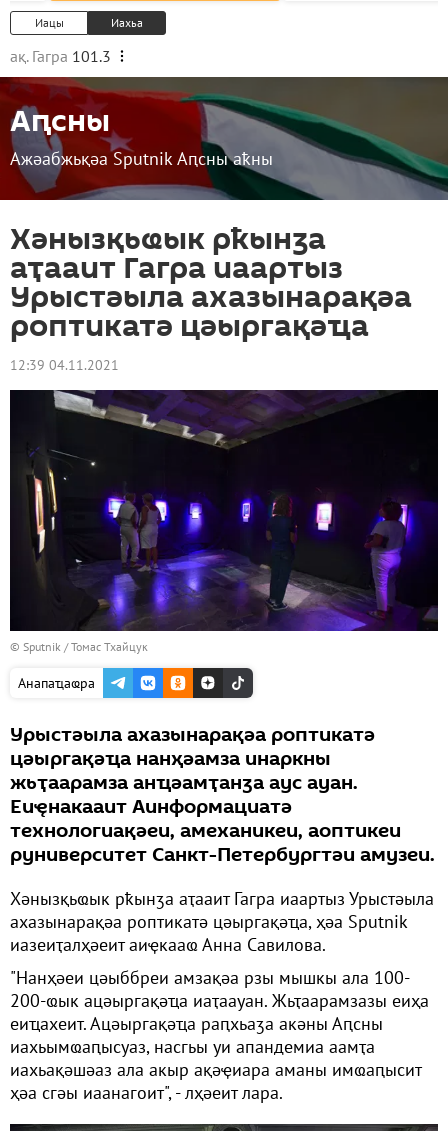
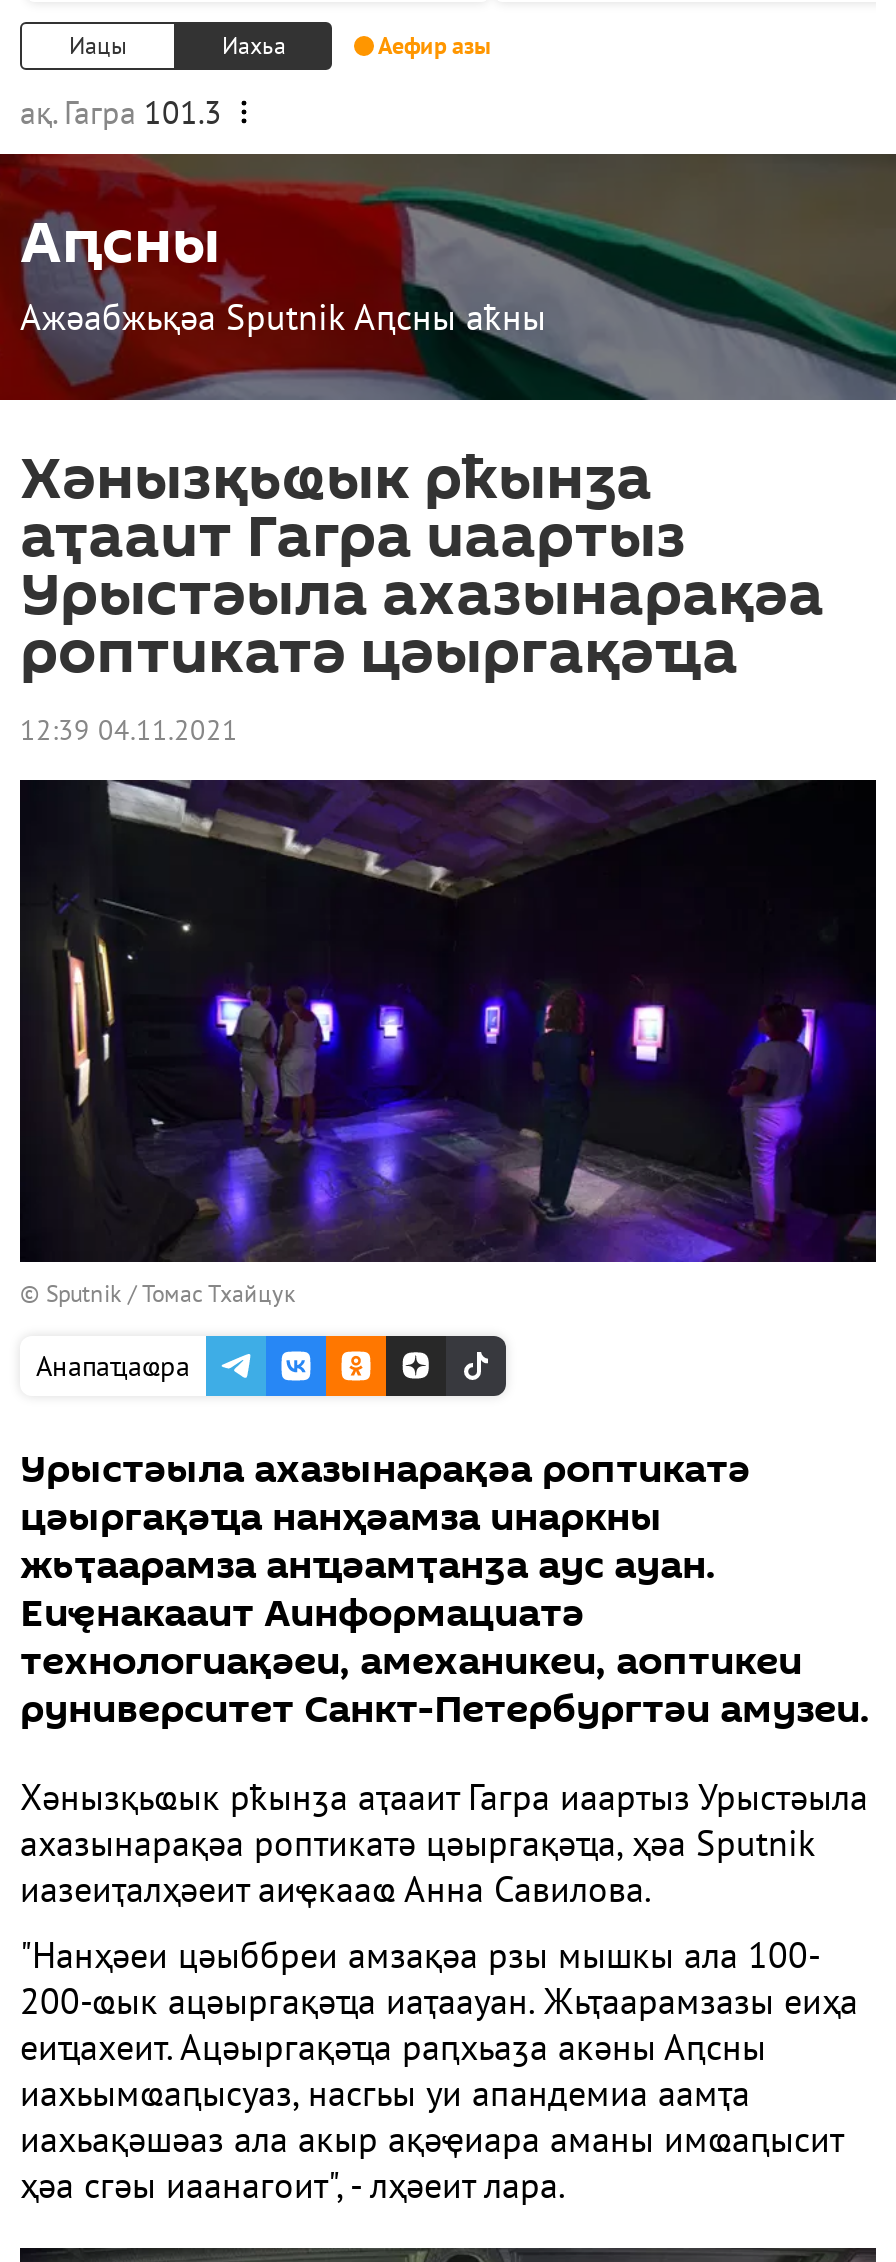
none -> [378,30,490,60] Аефир азы

